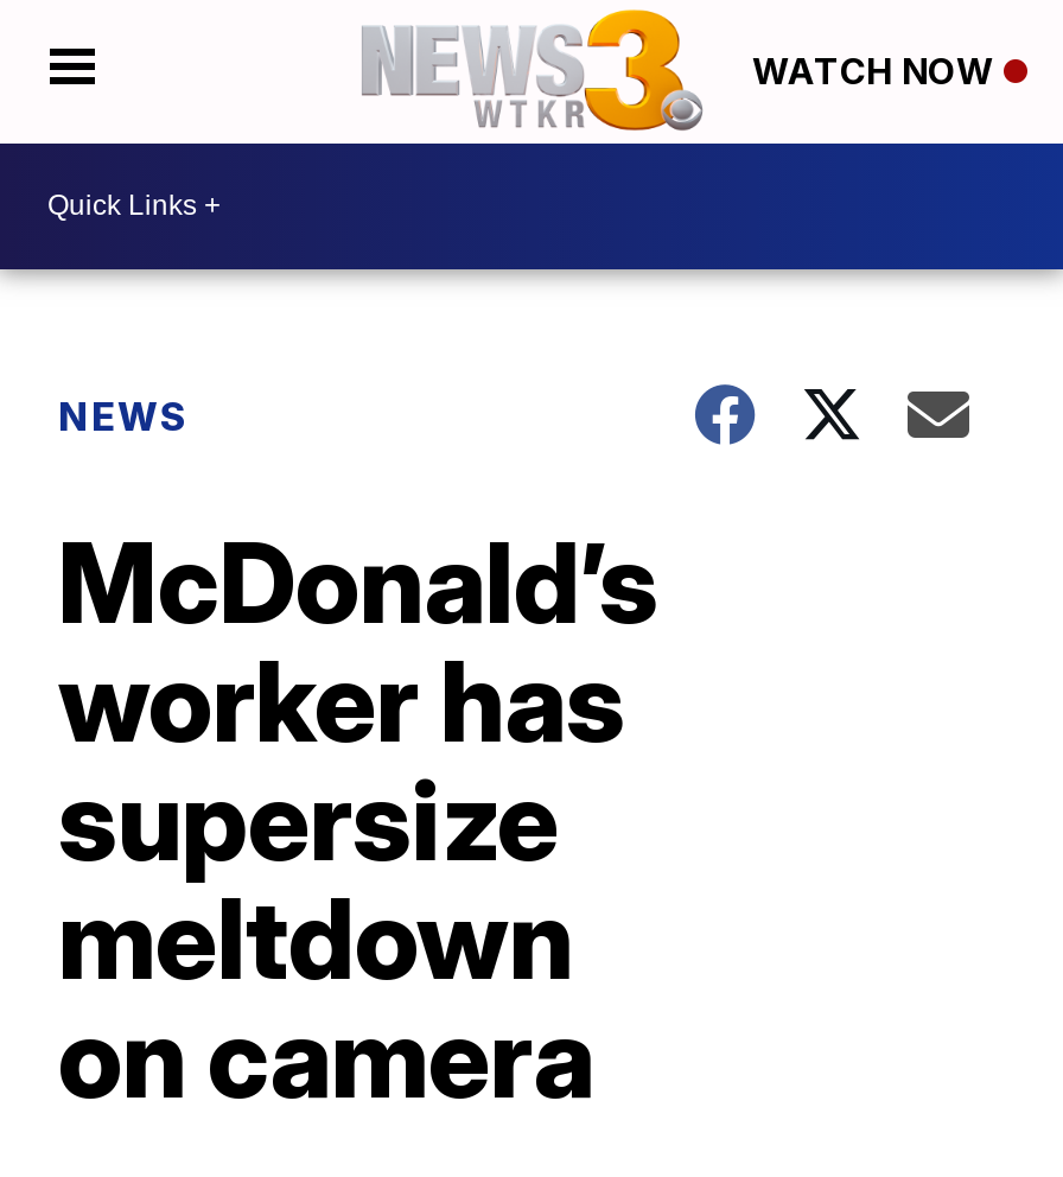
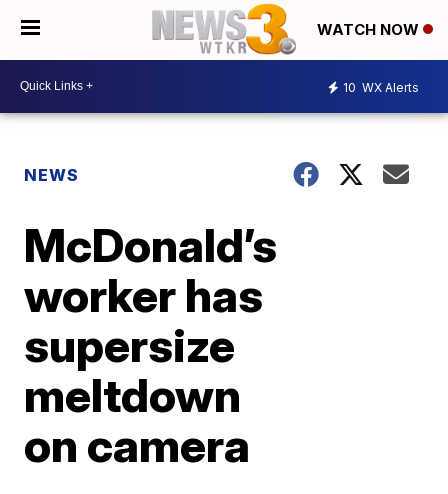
none -> [343,80,419,95] 10 WX Alerts

